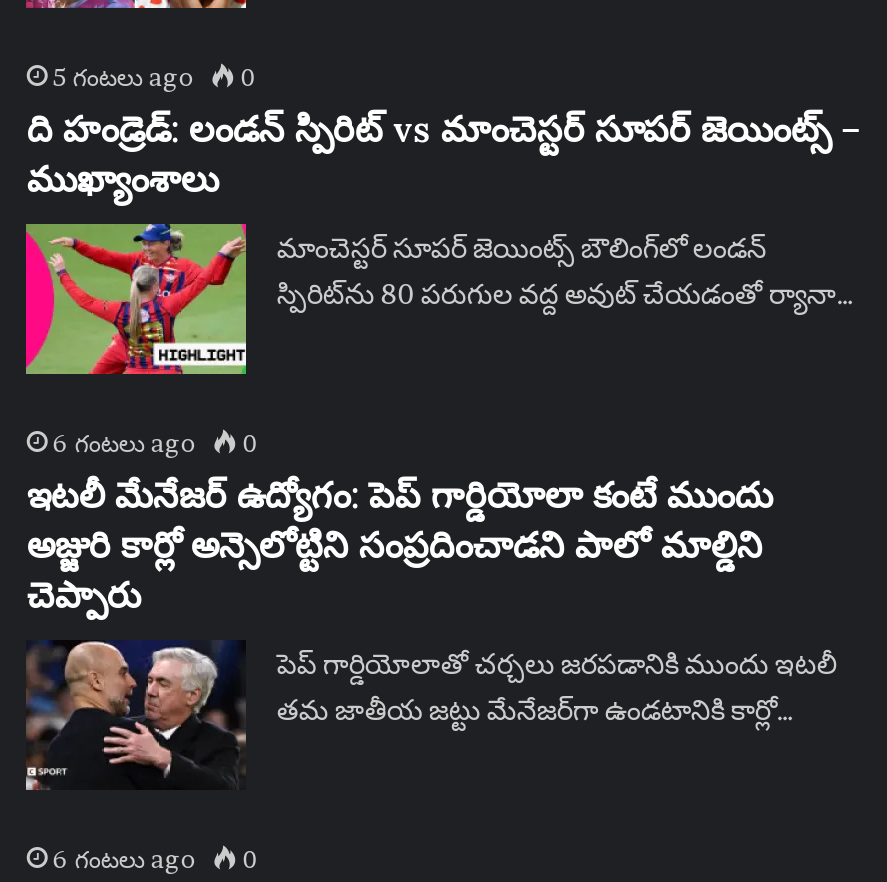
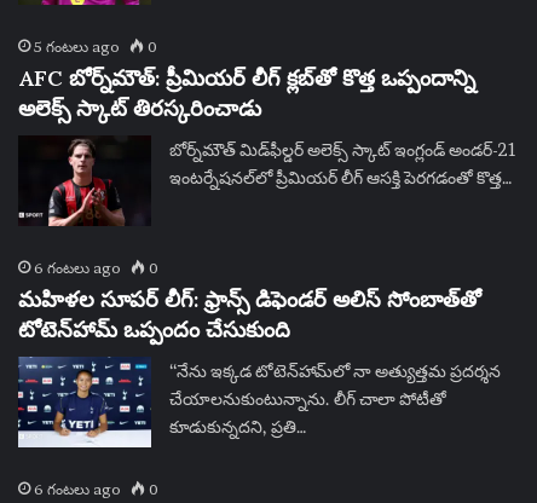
[27,105,861,201] ది హండ్రెడ్: లండన్ స్పిరిట్ vs మాంచెస్టర్ సూపర్ జెయింట్స్ – | ముఖ్యాంశాలు -> [19,63,476,122] AFC బోర్న్‌మౌత్: ప్రీమియర్ లీగ్ క్లబ్‌తో కొత్త ఒప్పందాన్ని | అలెక్స్ స్కాట్ తిరస్కరించాడు
[24,222,855,376] [image] | మాంచెస్టర్ సూపర్ జెయింట్స్ బౌలింగ్‌లో లండన్ | స్పిరిట్‌ను 80 పరుగుల వద్ద అవుట్ చేయడంతో ర్యానా… -> [18,135,518,227] [image] | బోర్న్‌మౌత్ మిడ్‌ఫీల్డర్ అలెక్స్ స్కాట్ ఇంగ్లండ్ అండర్-21 | ఇంటర్నేషనల్‌లో ప్రీమియర్ లీగ్ ఆసక్తి పెరగడంతో కొత్త…
[27,471,773,617] ఇటలీ మేనేజర్ ఉద్యోగం: పెప్ గార్డియోలా కంటే ముందు | అజ్జురి కార్లో అన్సెలోట్టిని సంప్రదించాడని పాలో మాల్డిని | చెప్పారు -> [19,285,482,343] మహిళల సూపర్ లీగ్: ఫ్రాన్స్ డిఫెండర్ అలిస్ సోంబాత్‌తో | టోటెన్‌హామ్ ఒప్పందం చేసుకుంది
[26,640,837,790] [image] | పెప్ గార్డియోలాతో చర్చలు జరపడానికి ముందు ఇటలీ | తమ జాతీయ జట్టు మేనేజర్‌గా ఉండటానికి కార్లో… -> [17,358,501,449] [image] | “నేను ఇక్కడ టోటెన్‌హామ్‌లో నా అత్యుత్తమ ప్రదర్శన | చేయాలనుకుంటున్నాను. లీగ్ చాలా పోటీతో | కూడుకున్నదని, ప్రతి…

